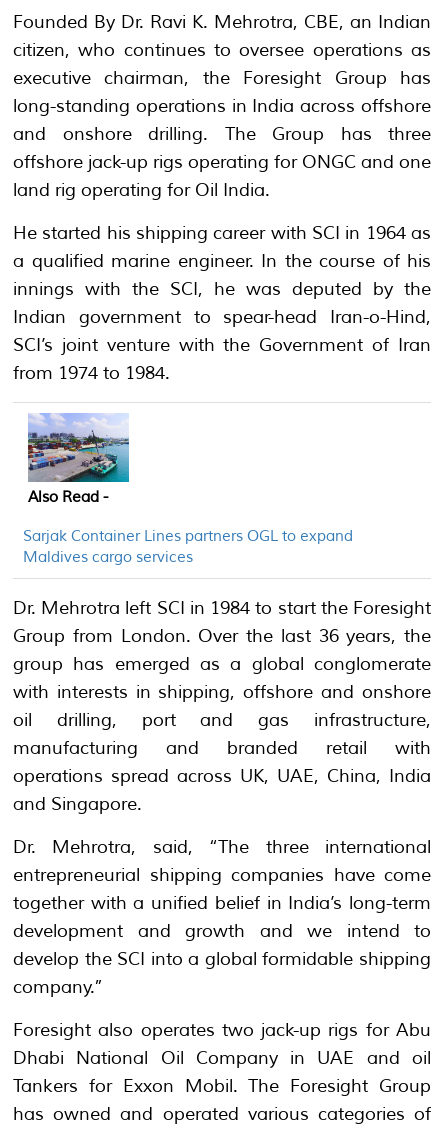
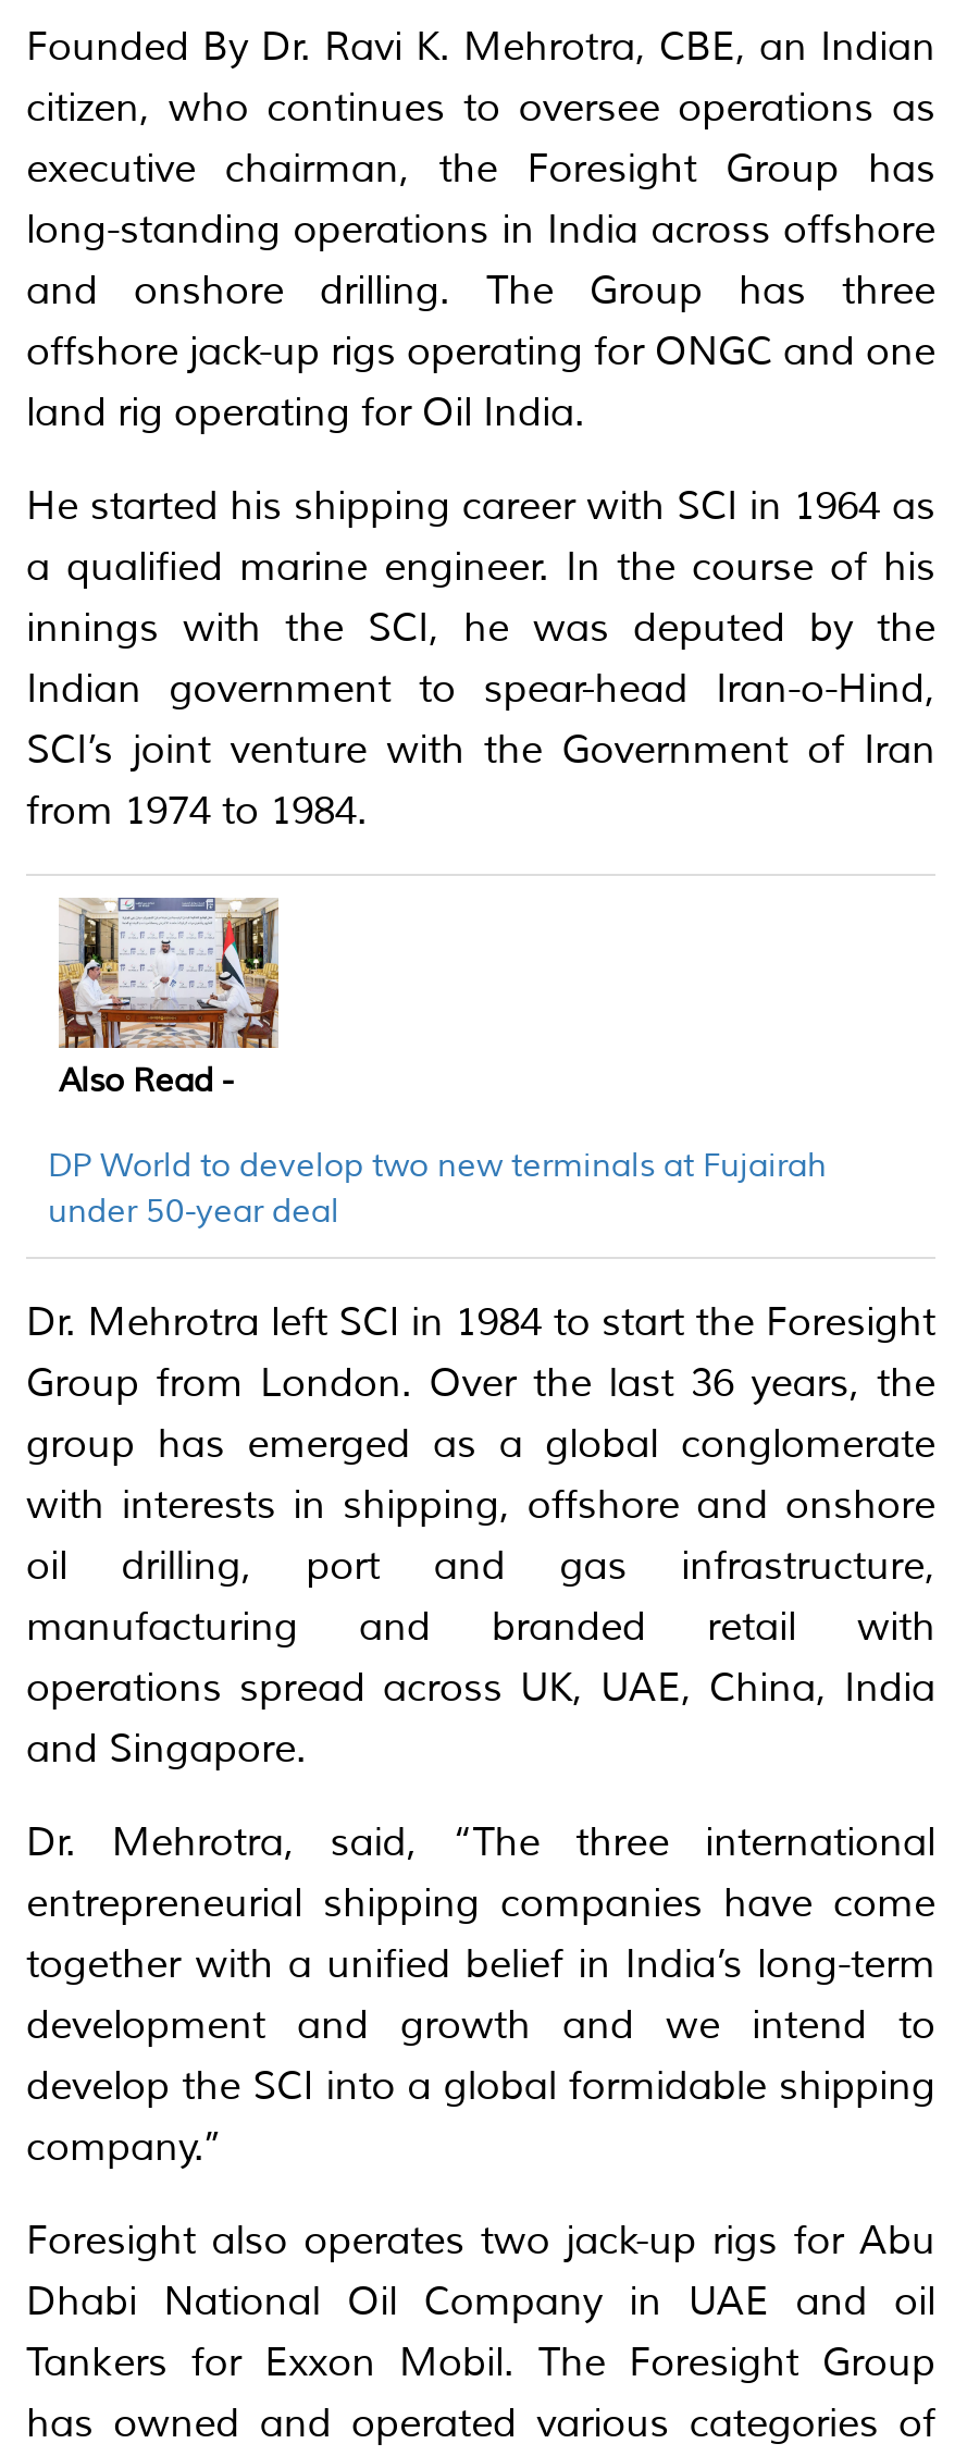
[27,412,130,483] [image] -> [57,896,281,1050] [image]
[23,527,353,567] Sarjak Container Lines partners OGL to expand | Maldives cargo services -> [48,1146,827,1233] DP World to develop two new terminals at Fujairah | under 50-year deal

